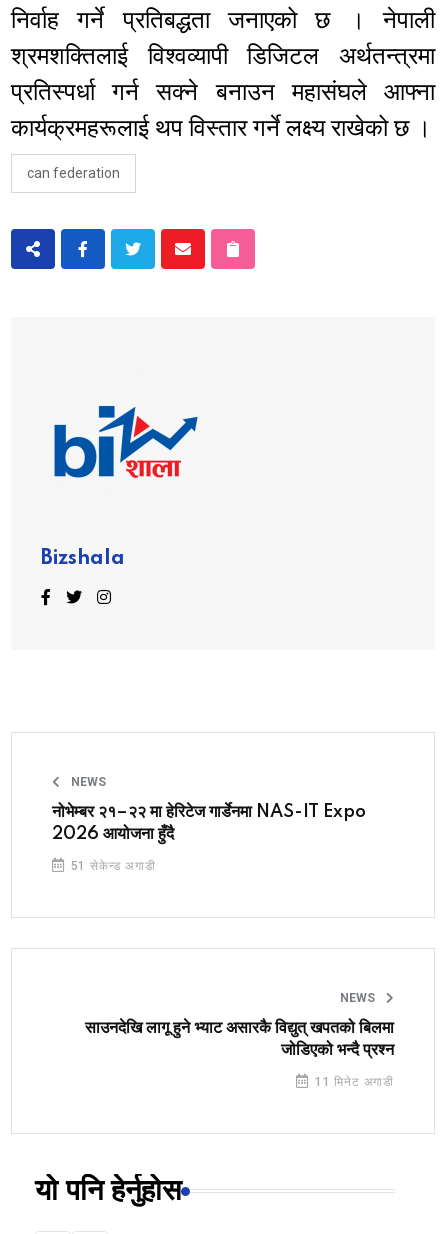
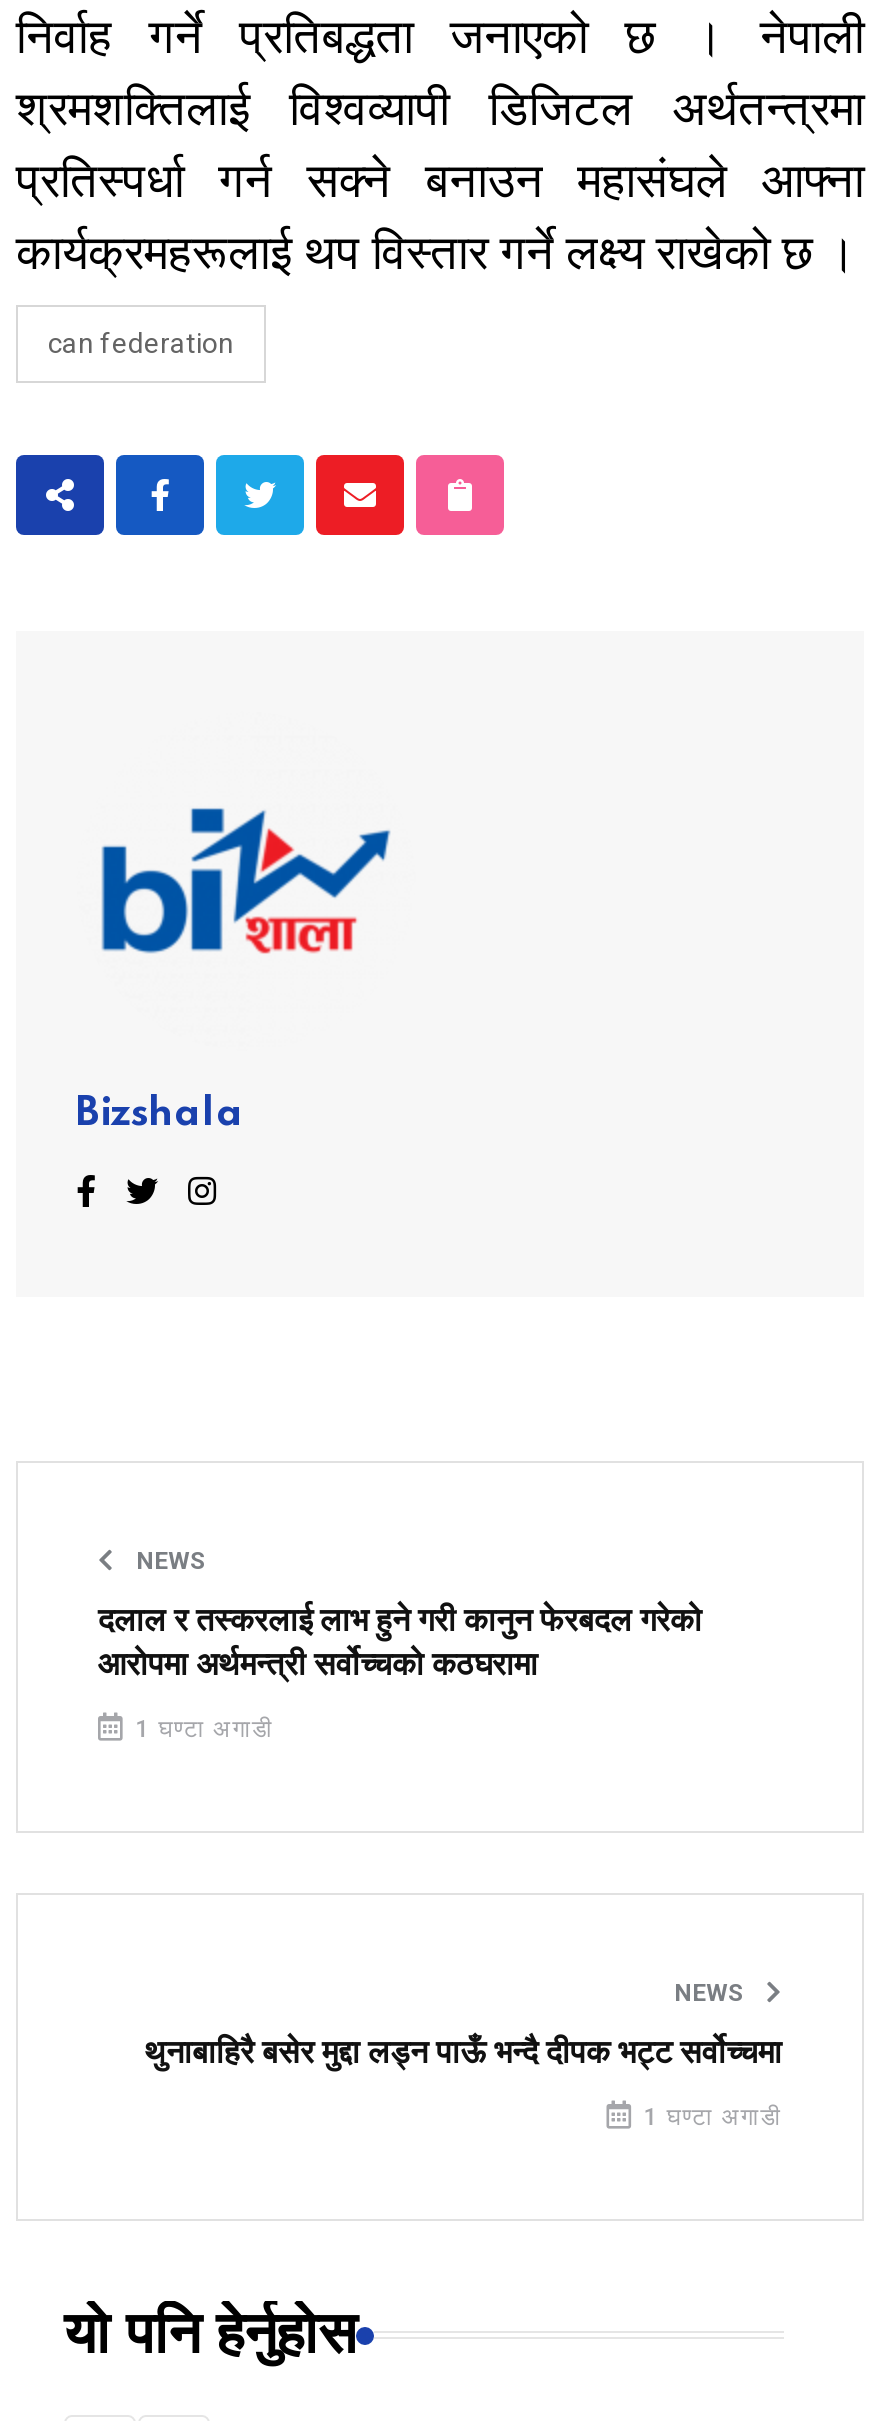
[52,803,366,843] नोभेम्बर २१–२२ मा हेरिटेज गार्डेनमा NAS-IT Expo | 2026 आयोजना हुँदै -> [98,1603,702,1683] दलाल र तस्करलाई लाभ हुने गरी कानुन फेरबदल गरेको | आरोपमा अर्थमन्त्री सर्वोच्चको कठघरामा
[67,859,155,873] 51 सेकेन्ड अगाडी -> [128,1715,274,1743] 1 घण्टा अगाडी
[85,1019,394,1059] साउनदेखि लागू हुने भ्याट असारकै विद्युत् खपतको बिलमा | जोडिएको भन्दै प्रश्न -> [144,2035,782,2071] थुनाबाहिरै बसेर मुद्दा लड्न पाऊँ भन्दै दीपक भट्ट सर्वोच्चमा
[311,1075,394,1089] 11 मिनेट अगाडी -> [636,2103,782,2131] 1 घण्टा अगाडी

